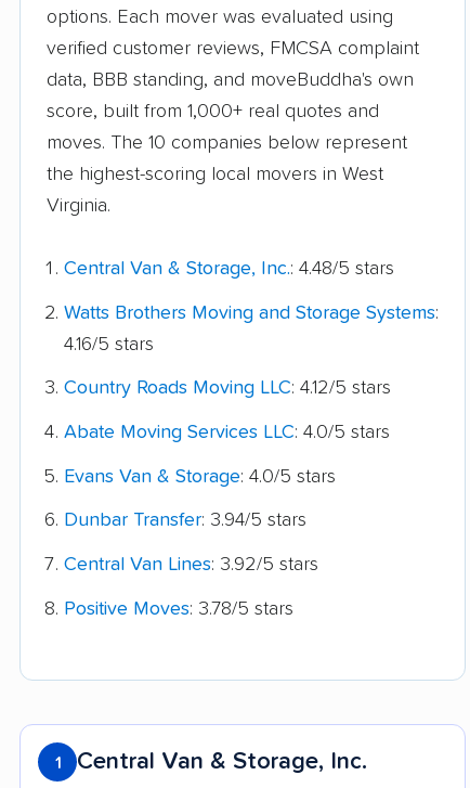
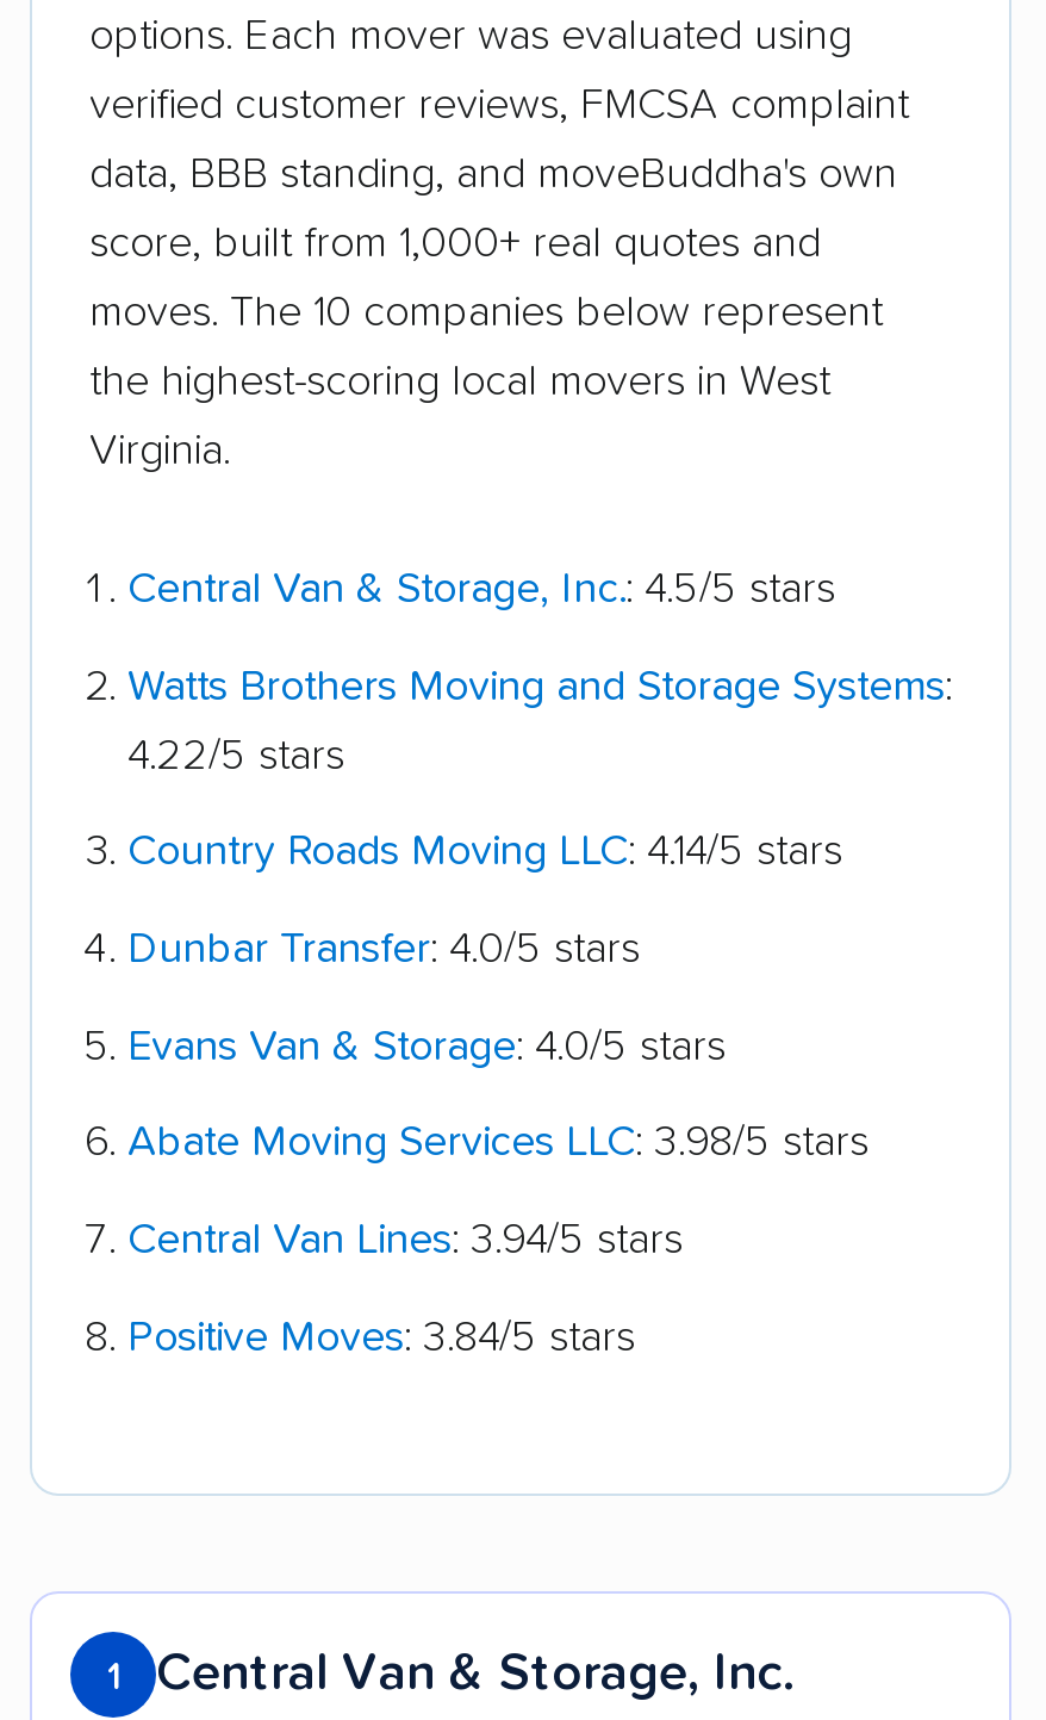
[64,259,394,278] Central Van & Storage, Inc.: 4.48/5 stars -> [127,568,835,611] Central Van & Storage, Inc.: 4.5/5 stars
[64,334,154,354] 4.16/5 stars -> [127,734,344,777] 4.22/5 stars
[64,379,391,398] Country Roads Moving LLC: 4.12/5 stars -> [127,831,842,874] Country Roads Moving LLC: 4.14/5 stars
[64,423,390,442] Abate Moving Services LLC: 4.0/5 stars -> [127,928,640,971] Dunbar Transfer: 4.0/5 stars
[64,511,306,530] Dunbar Transfer: 3.94/5 stars -> [127,1122,868,1165] Abate Moving Services LLC: 3.98/5 stars
[64,555,318,574] Central Van Lines: 3.92/5 stars -> [127,1219,683,1262] Central Van Lines: 3.94/5 stars
[64,599,293,618] Positive Moves: 3.78/5 stars -> [127,1316,635,1359] Positive Moves: 3.84/5 stars

